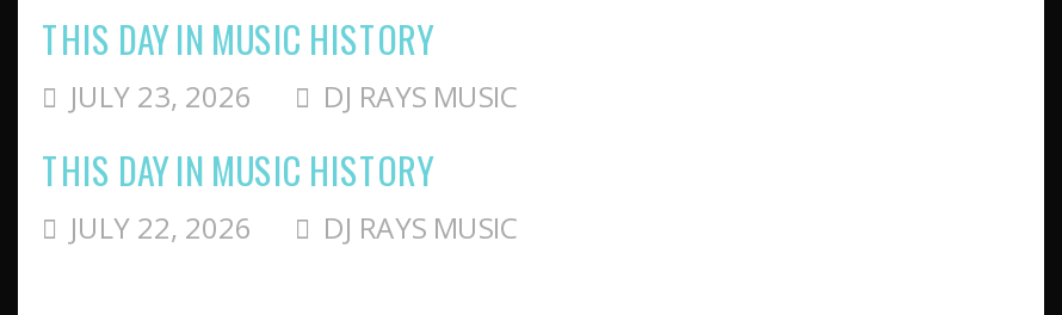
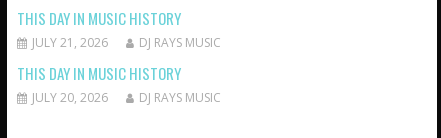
[70,76,519,116] JULY 23, 2026 DJ RAYS MUSIC -> [32,34,221,51] JULY 21, 2026 DJ RAYS MUSIC
[70,207,519,248] JULY 22, 2026 DJ RAYS MUSIC -> [32,89,221,106] JULY 20, 2026 DJ RAYS MUSIC

